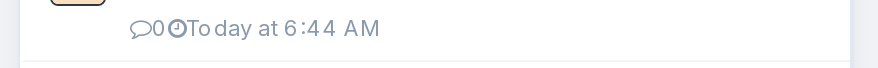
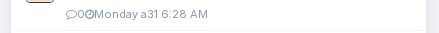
[152,14,380,42] 0 Today at 6:44 AM -> [77,7,208,21] 0 Monday a31 6:28 AM

